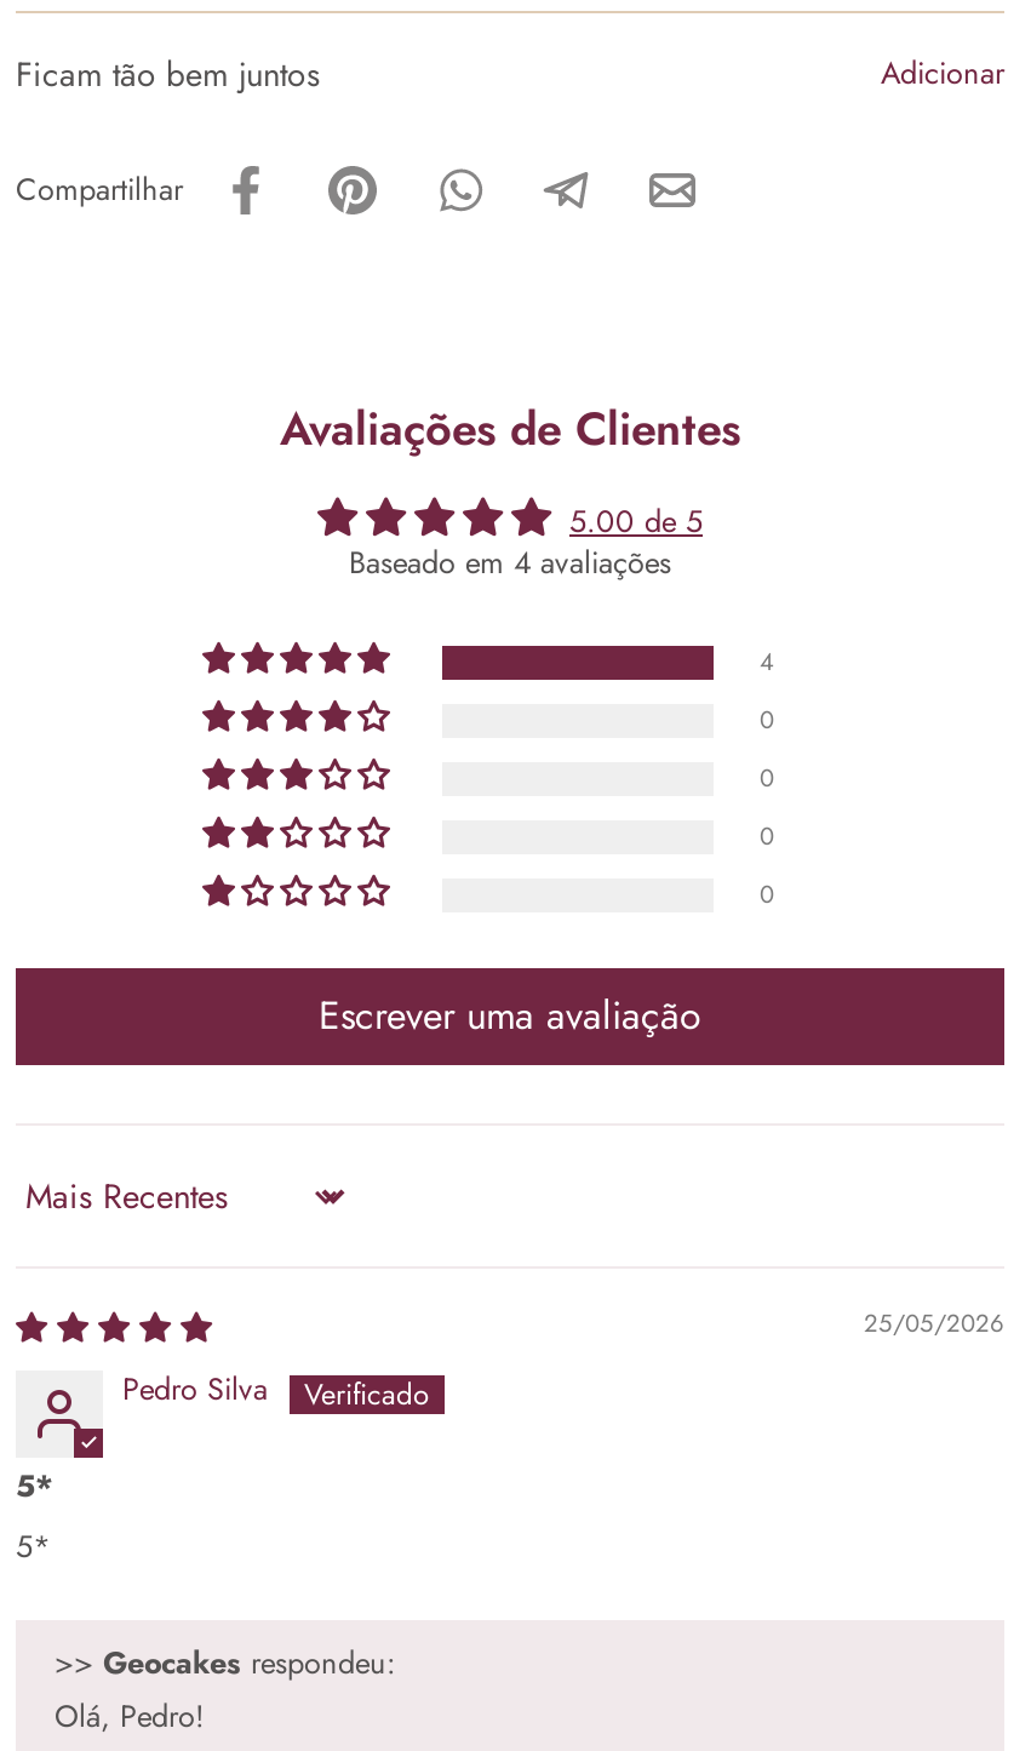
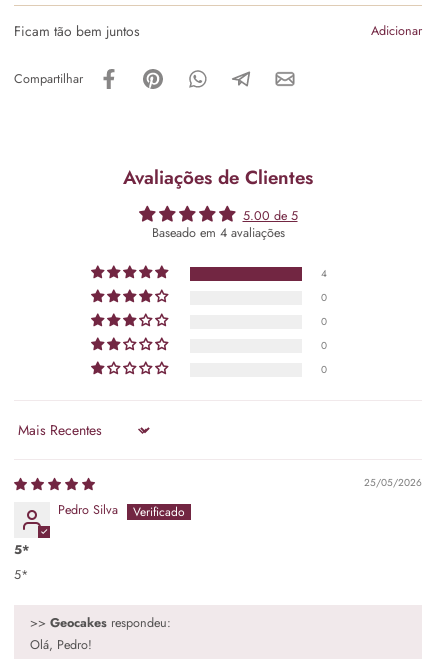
[319,988,701,1043] Escrever uma avaliação -> none

